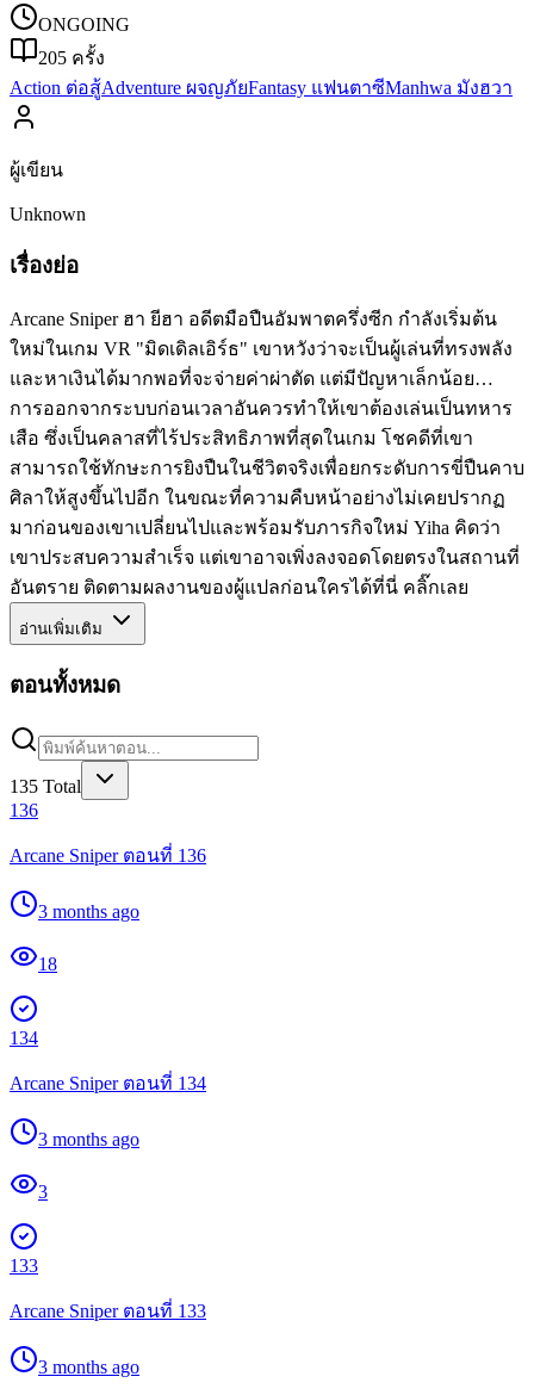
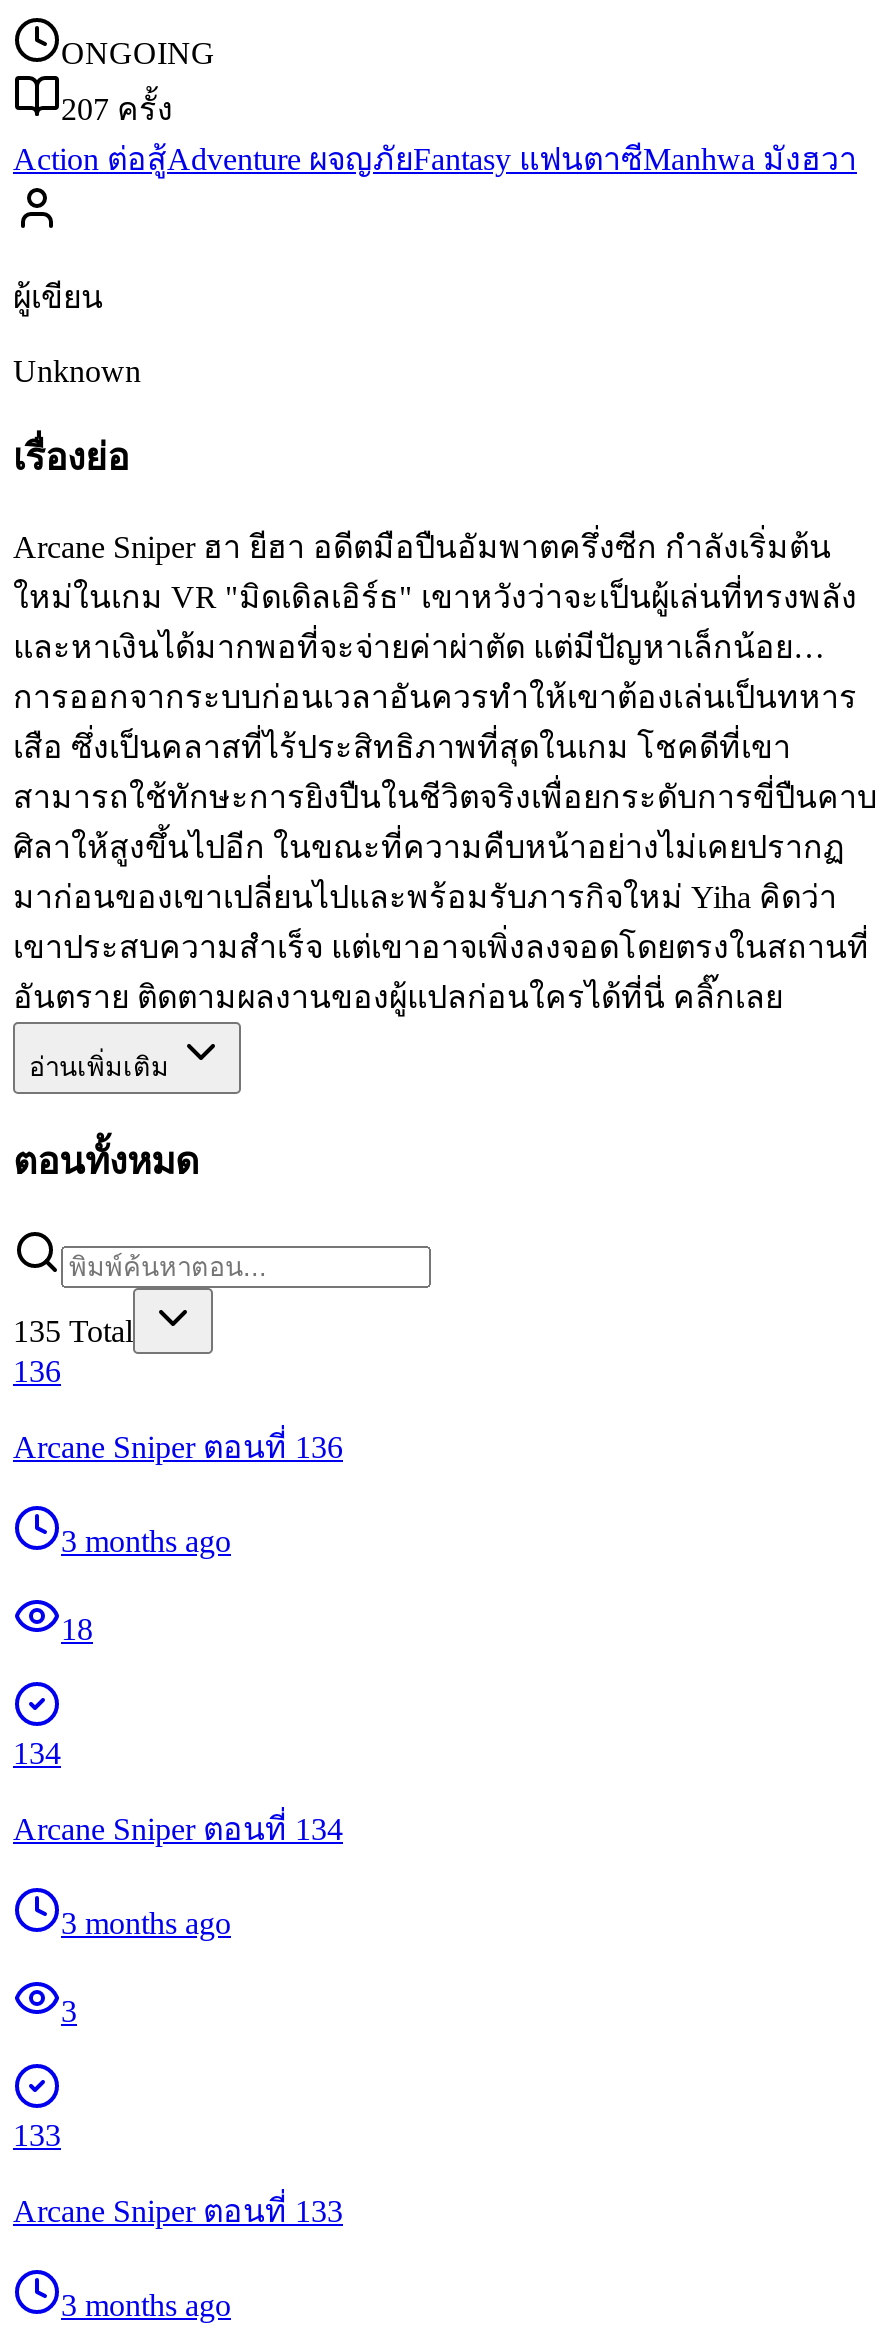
[38,48,105,68] 205ครั้ง -> [61,92,173,126] 207ครั้ง

